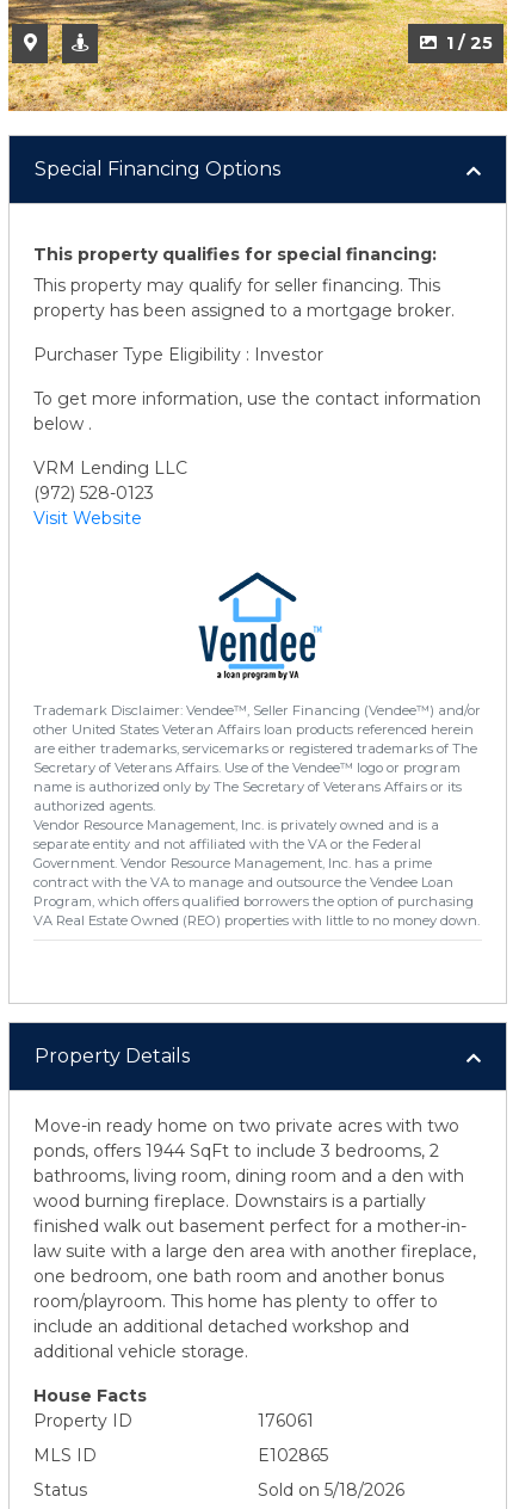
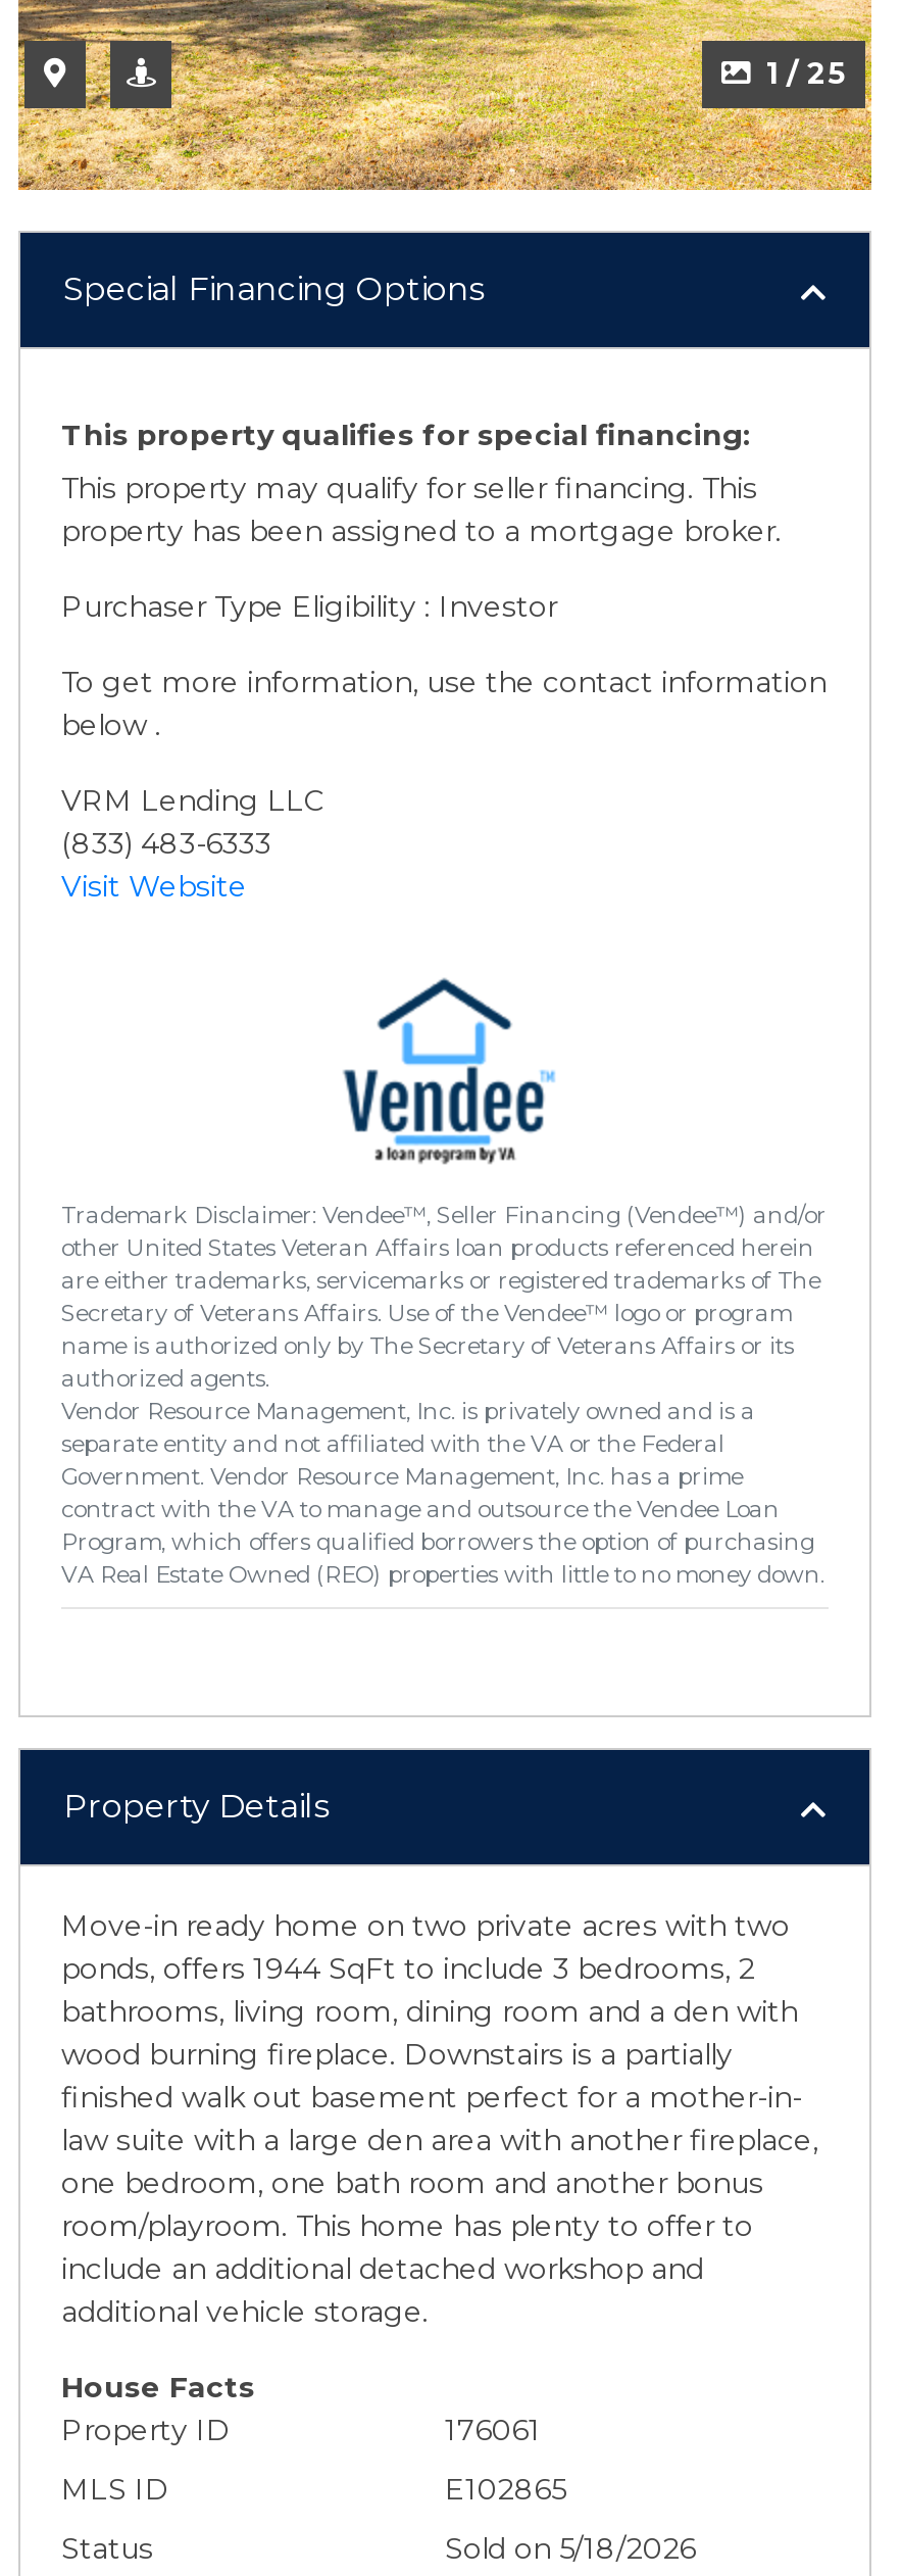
[33,482,154,503] (972) 528-0123 -> [61,824,271,861] (833) 483-6333

